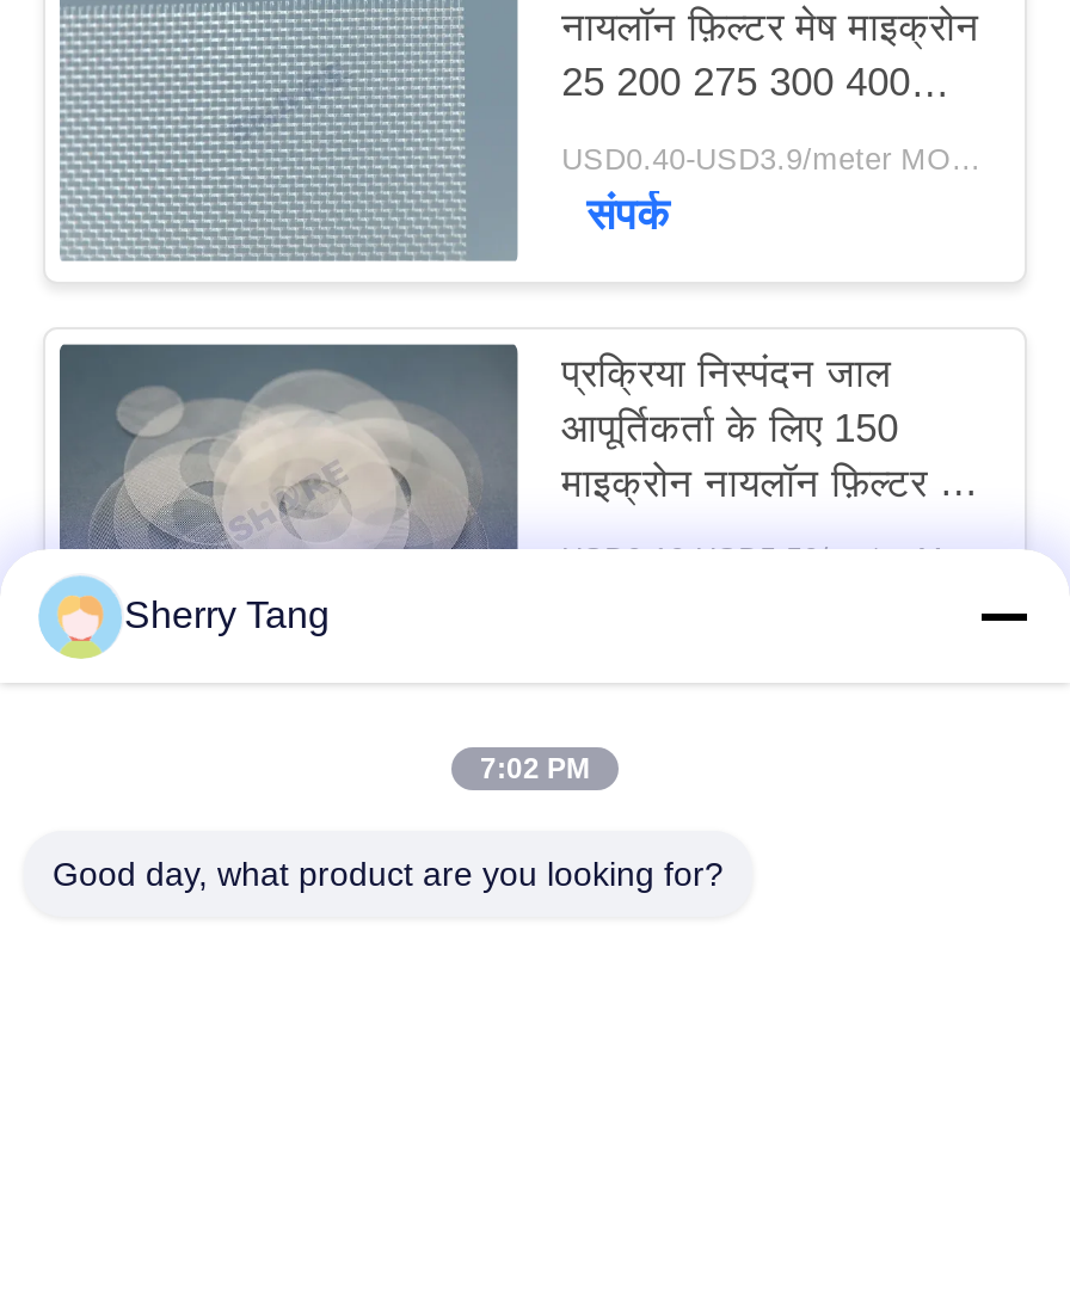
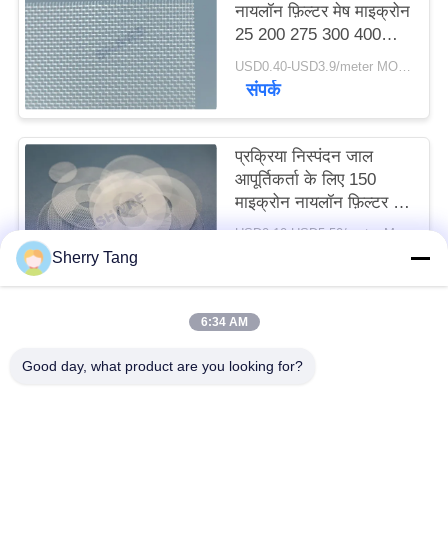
[480,752,590,785] 7:02 PM -> [200,315,247,329] 6:34 AM

